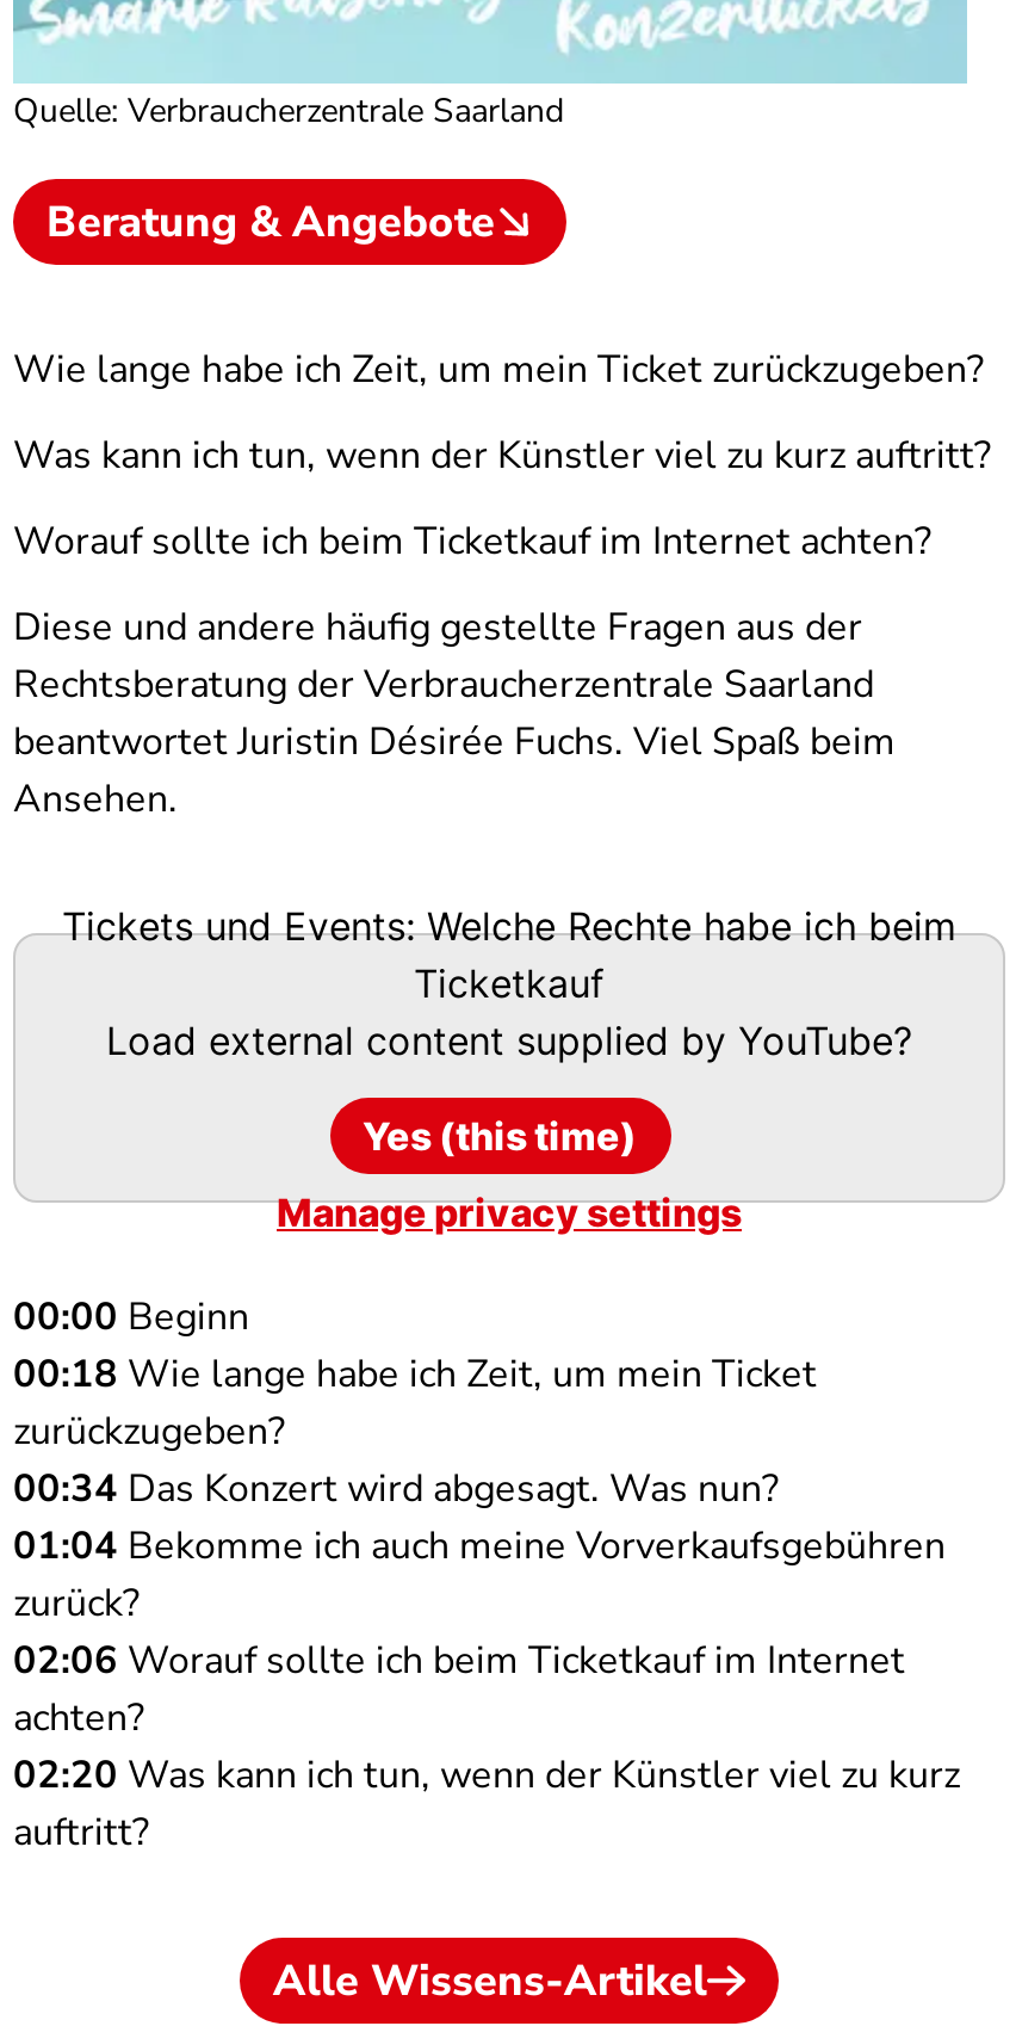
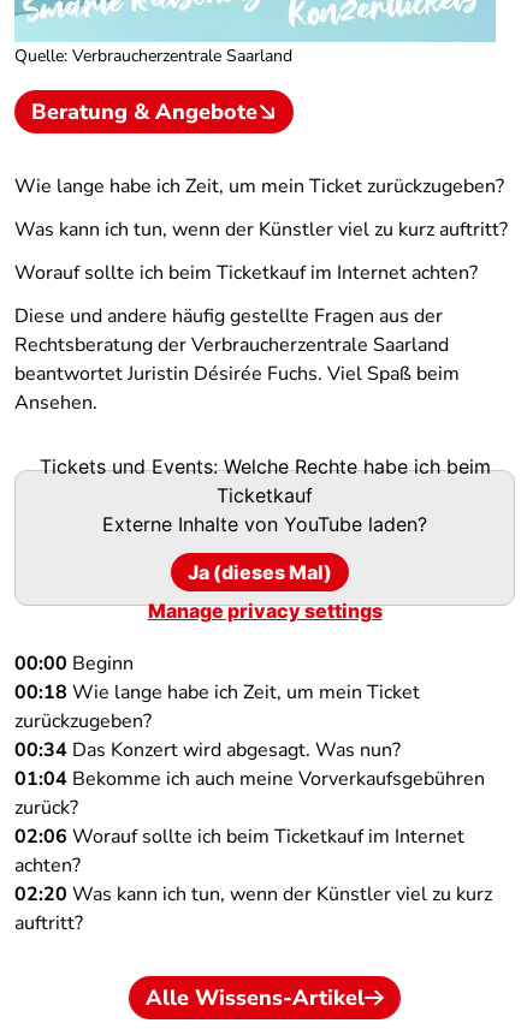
[106,1015,912,1063] Load external content supplied by YouTube? -> [102,511,427,536] Externe Inhalte von YouTube laden?
[363,1111,637,1159] Yes (this time) -> [188,560,332,584] Ja (dieses Mal)

